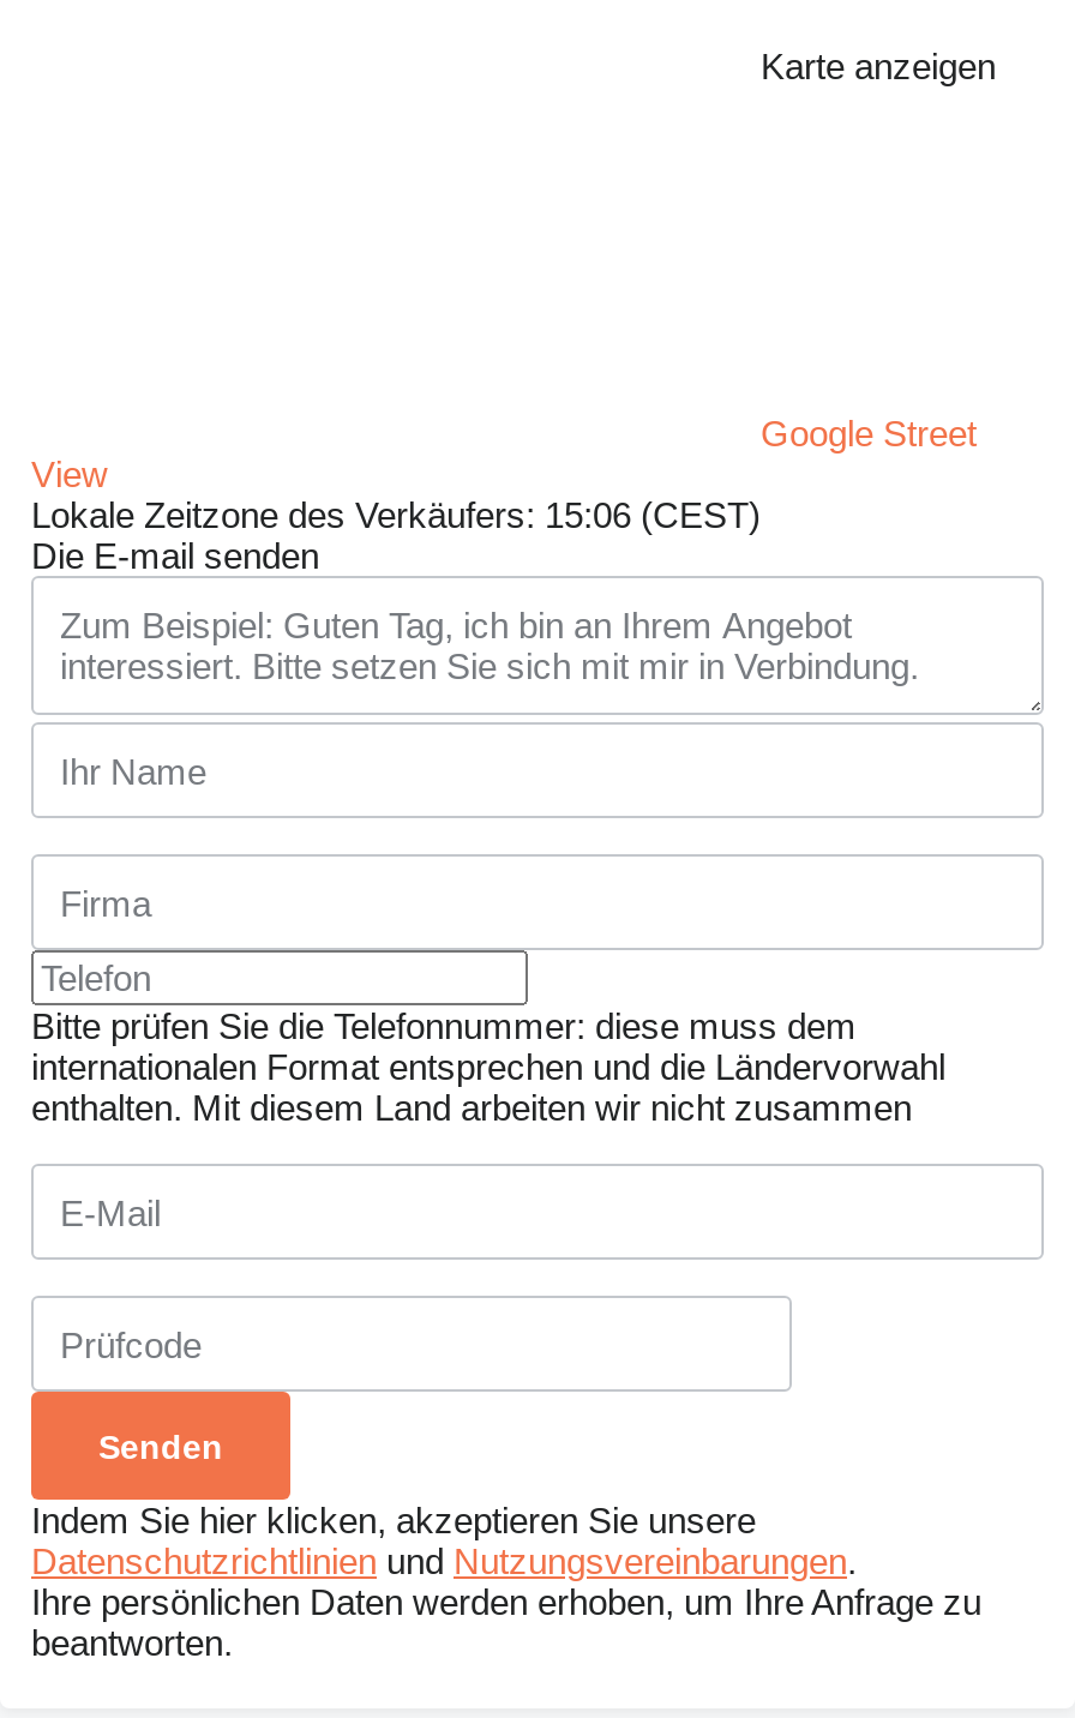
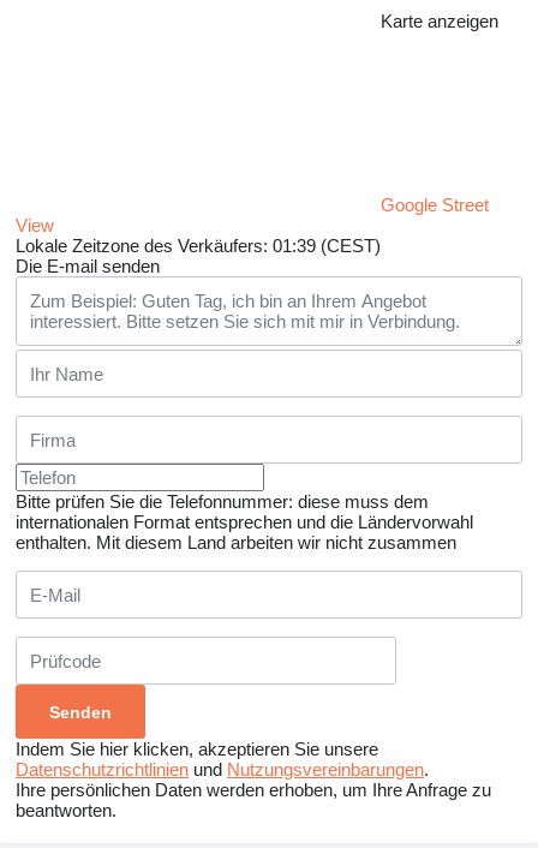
[31,495,761,535] Lokale Zeitzone des Verkäufers: 15:06 (CEST) -> [16,236,381,256] Lokale Zeitzone des Verkäufers: 01:39 (CEST)

